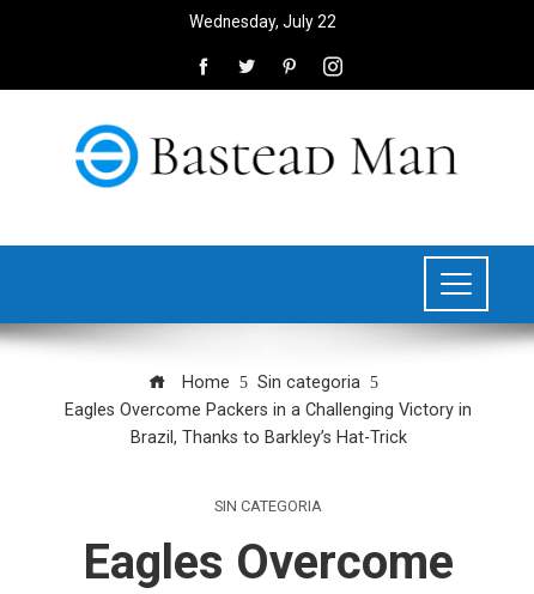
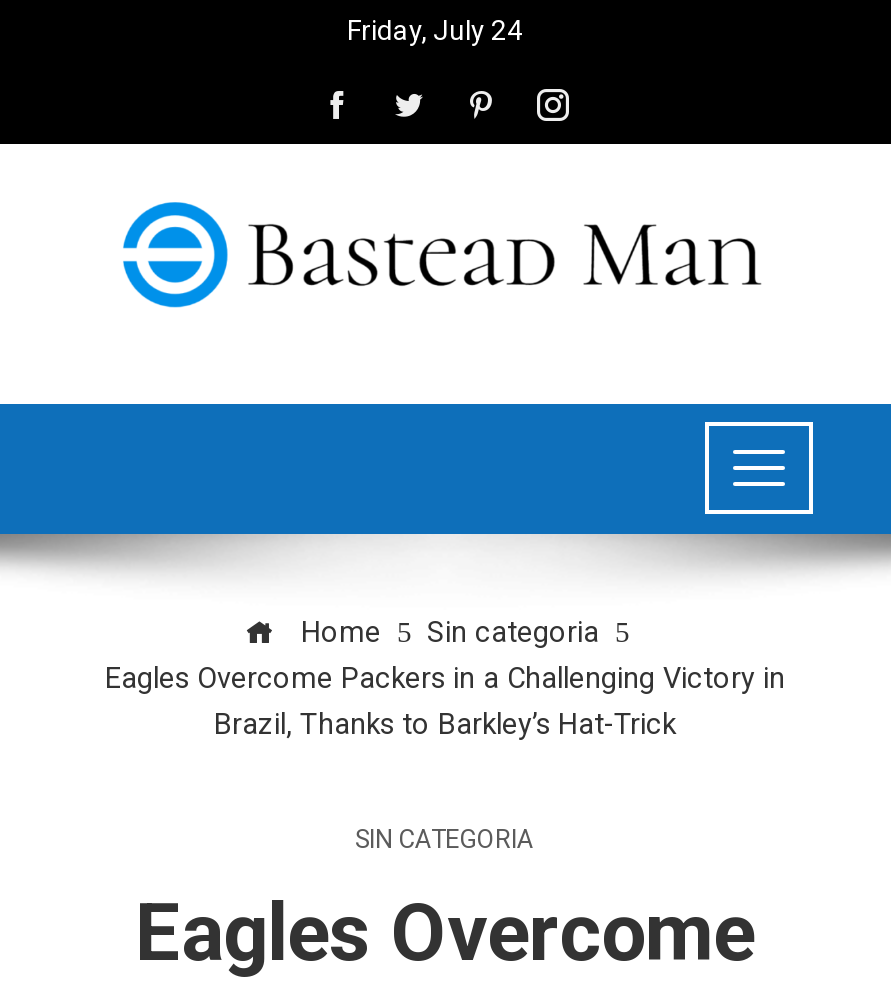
[189,12,336,31] Wednesday, July 22 -> [347,14,523,46] Friday, July 24

